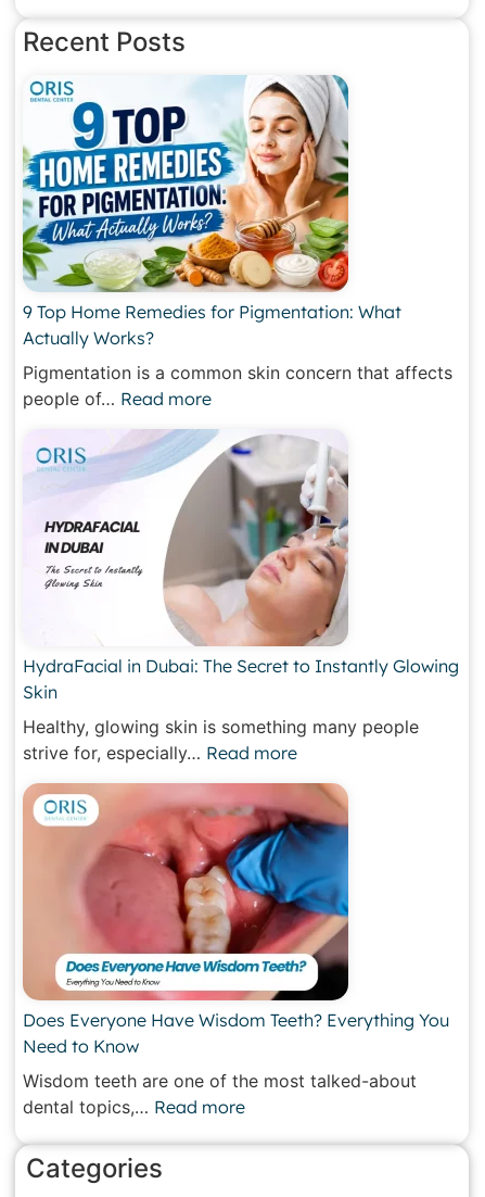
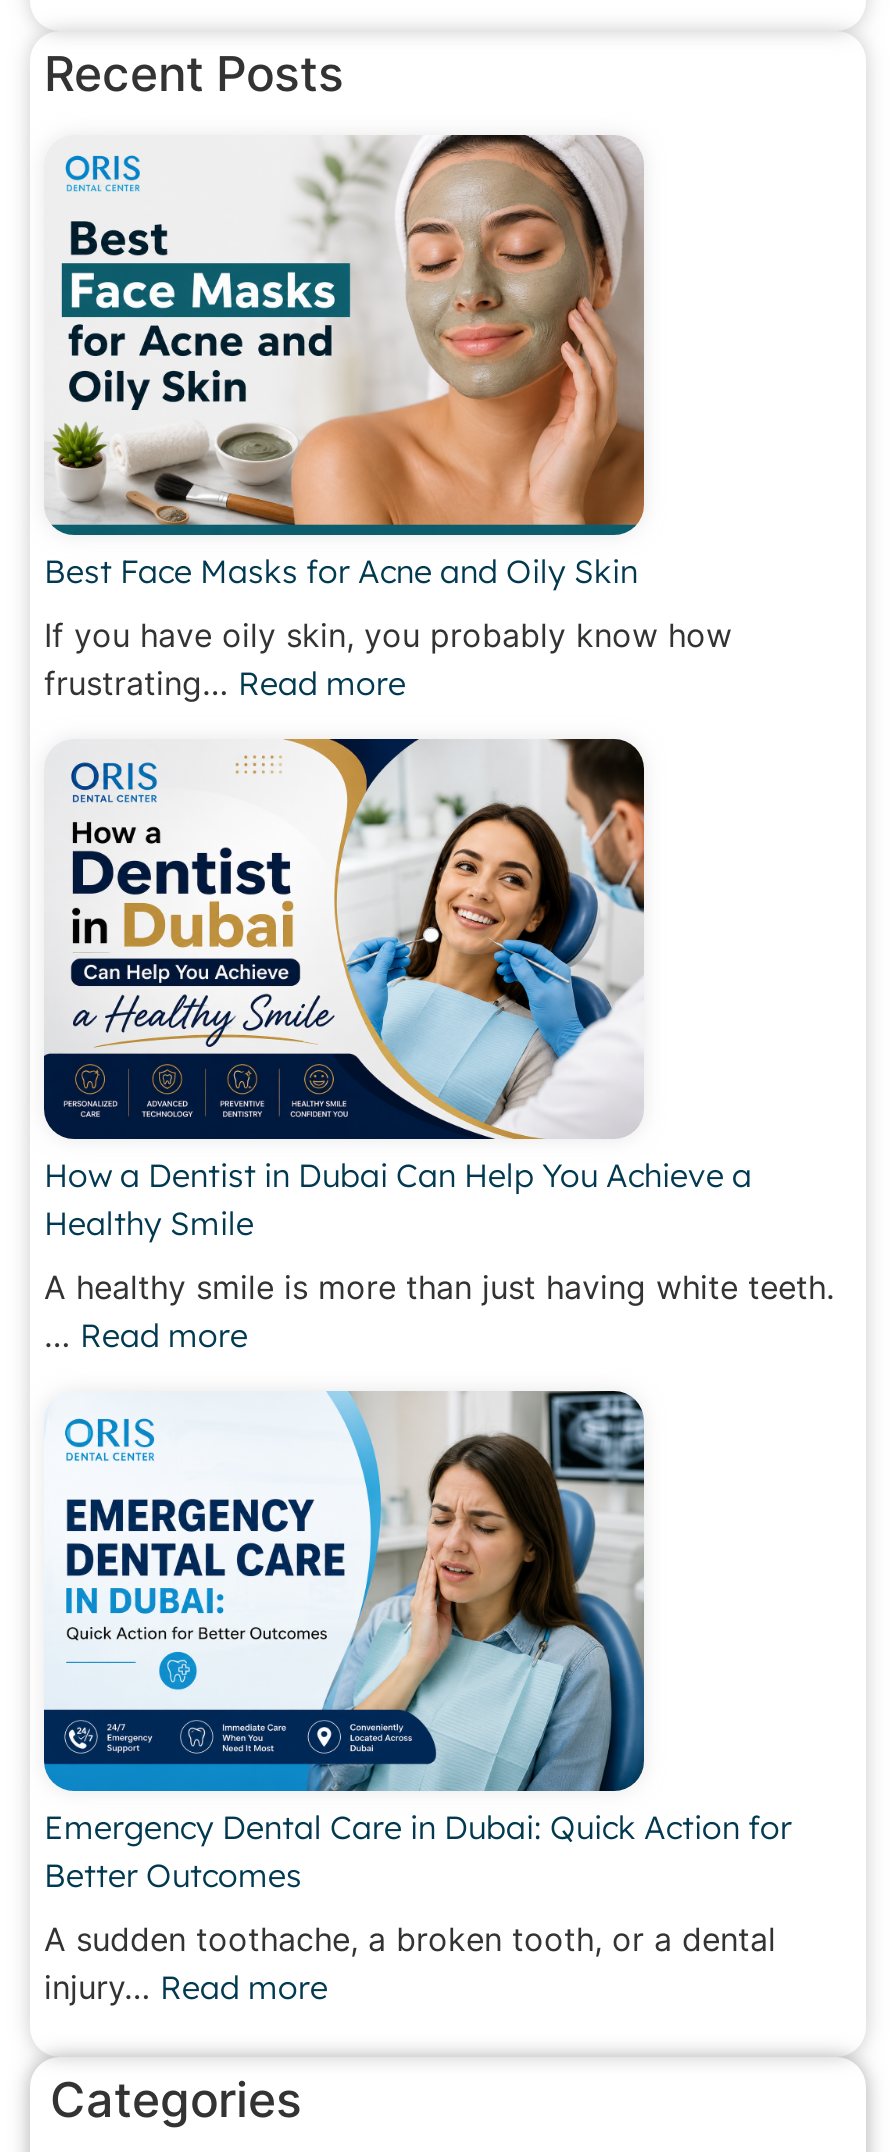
[22,75,401,349] [image] | 9 Top Home Remedies for Pigmentation: What | Actually Works? -> [44,133,644,591] [image] | Best Face Masks for Acne and Oily Skin
[23,362,452,409] Pigmentation is a common skin concern that affects | people of… Read more -> [44,615,732,703] If you have oily skin, you probably know how | frustrating… Read more
[23,429,459,703] [image] | HydraFacial in Dubai: The Secret to Instantly Glowing | Skin -> [42,737,752,1243] [image] | How a Dentist in Dubai Can Help You Achieve a | Healthy Smile
[23,716,419,764] Healthy, glowing skin is something many people | strive for, especially… Read more -> [44,1267,834,1355] A healthy smile is more than just having white teeth. | … Read more
[22,782,449,1057] [image] | Does Everyone Have Wisdom Teeth? Everything You | Need to Know -> [42,1389,792,1895] [image] | Emergency Dental Care in Dubai: Quick Action for | Better Outcomes
[23,1070,417,1118] Wisdom teeth are one of the most talked-about | dental topics,… Read more -> [44,1919,776,2007] A sudden toothache, a broken tooth, or a dental | injury… Read more

